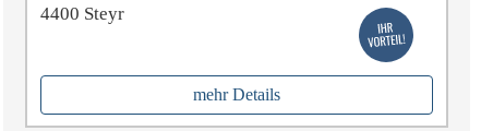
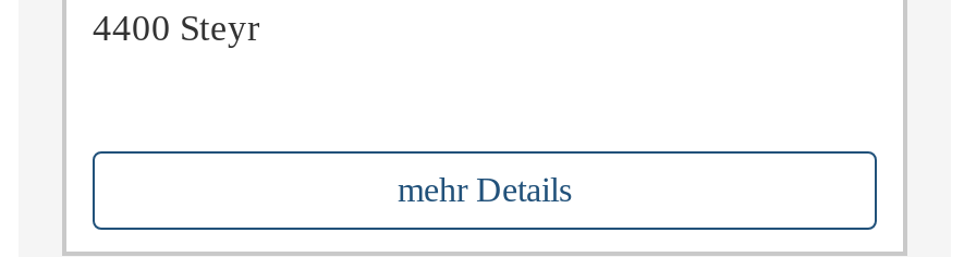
[358,7,414,63] [image] -> none

